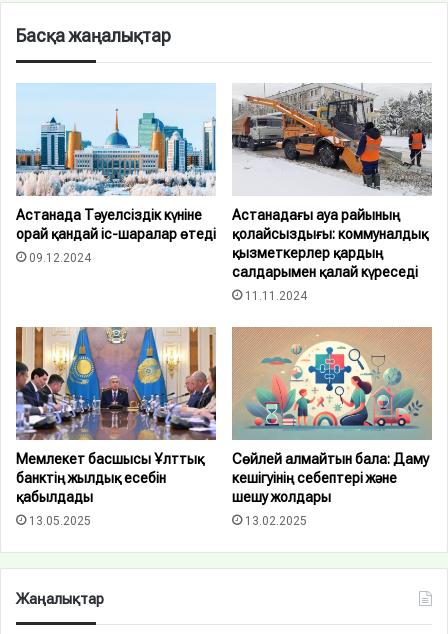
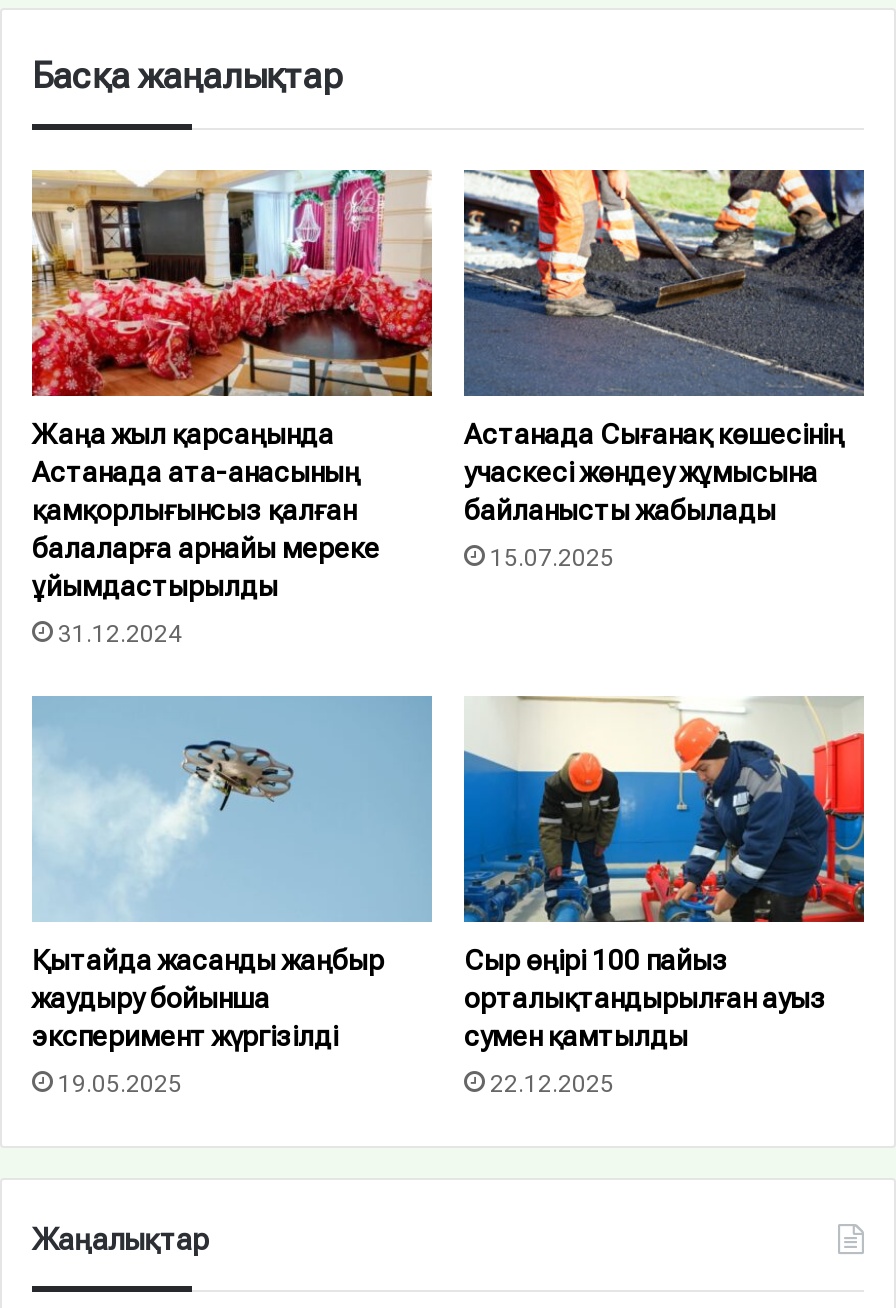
[15,83,217,242] [image] | Астанада Тәуелсіздік күніне | орай қандай іс-шаралар өтеді -> [30,168,434,603] [image] | Жаңа жыл қарсаңында | Астанада ата-анасының | қамқорлығынсыз қалған | балаларға арнайы мереке | ұйымдастырылды
[231,83,432,280] [image] | Астанадағы ауа райының | қолайсыздығы: коммуналдық | қызметкерлер қардың | салдарымен қалай күреседі -> [462,168,866,527] [image] | Астанада Сығанақ көшесінің | учаскесі жөндеу жұмысына | байланысты жабылады
[29,251,91,265] 09.12.2024 -> [58,621,182,649] 31.12.2024
[245,289,307,303] 11.11.2024 -> [490,545,614,573] 15.07.2025
[15,326,217,505] [image] | Мемлекет басшысы Ұлттық | банктің жылдық есебін | қабылдады -> [32,694,432,1052] [image] | Қытайда жасанды жаңбыр | жаудыру бойынша | эксперимент жүргізілді
[231,326,432,505] [image] | Сөйлей алмайтын бала: Даму | кешігуінің себептері және | шешу жолдары -> [462,696,866,1052] [image] | Сыр өңірі 100 пайыз | орталықтандырылған ауыз | сумен қамтылды
[29,514,91,528] 13.05.2025 -> [58,1070,182,1098] 19.05.2025
[245,514,307,528] 13.02.2025 -> [490,1070,614,1098] 22.12.2025

